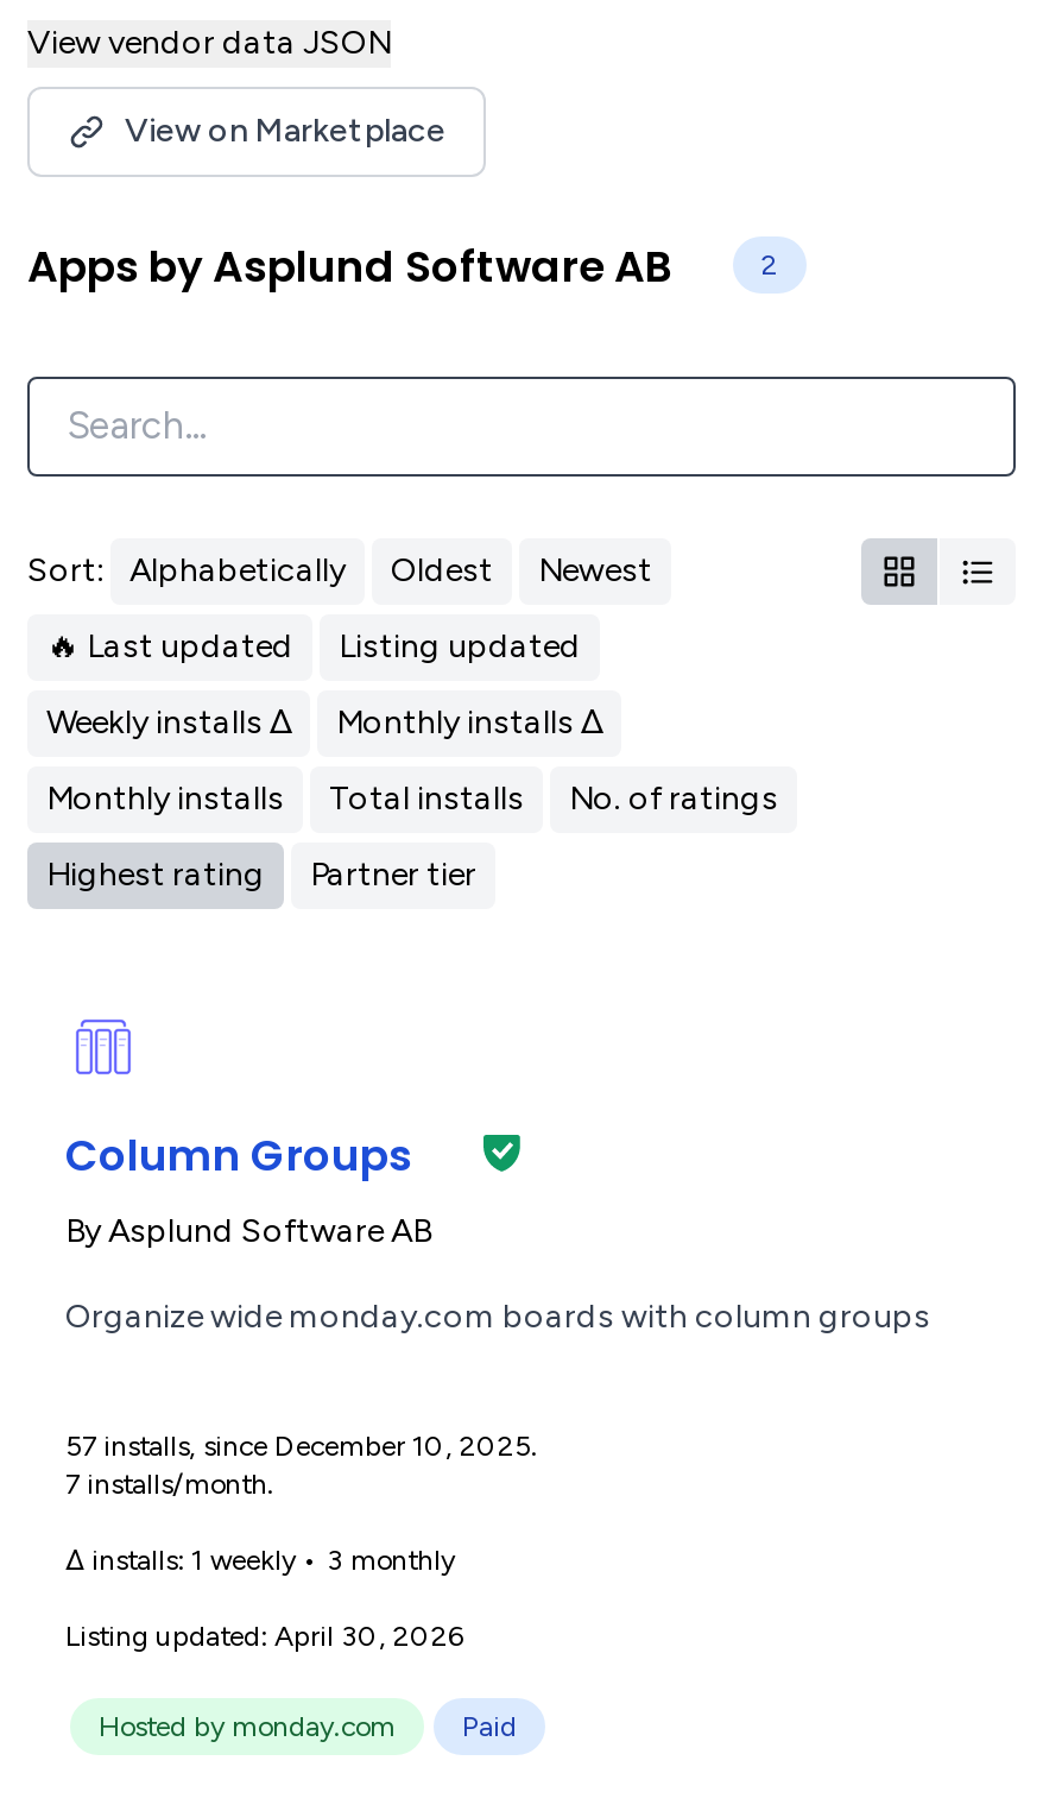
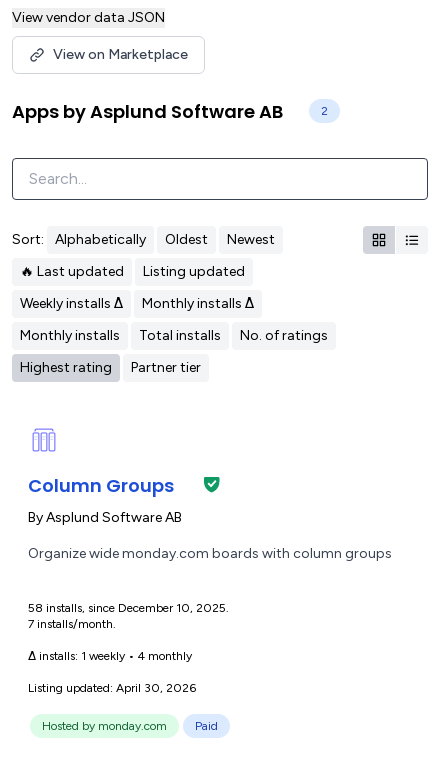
[65,1430,545,1463] 57 installs, since December 10, 2025. -> [28,601,232,615] 58 installs, since December 10, 2025.
[65,1544,455,1577] Δ installs: 1 weekly • 3 monthly -> [28,649,192,663] Δ installs: 1 weekly • 4 monthly

